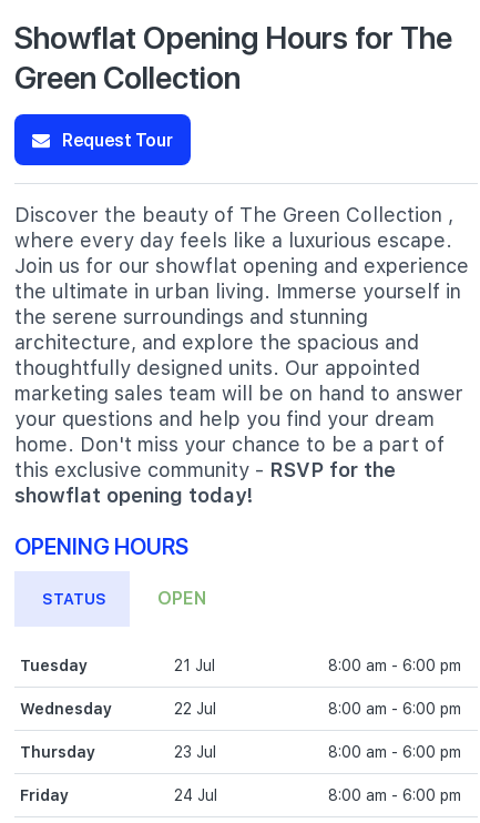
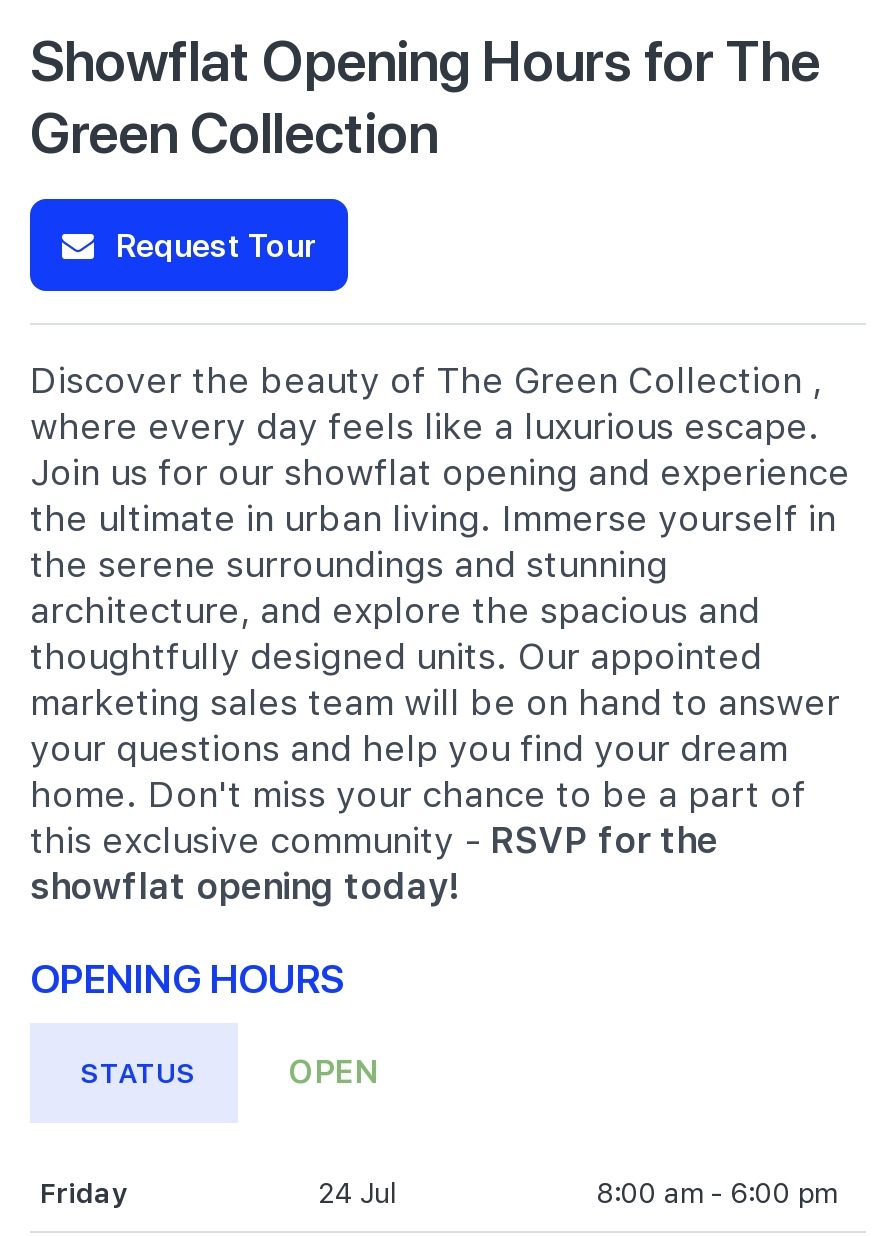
[20,657,461,761] Tuesday | 21 Jul | 8:00 am - 6:00 pm | Wednesday | 22 Jul | 8:00 am - 6:00 pm | Thursday | 23 Jul | 8:00 am - 6:00 pm -> none

